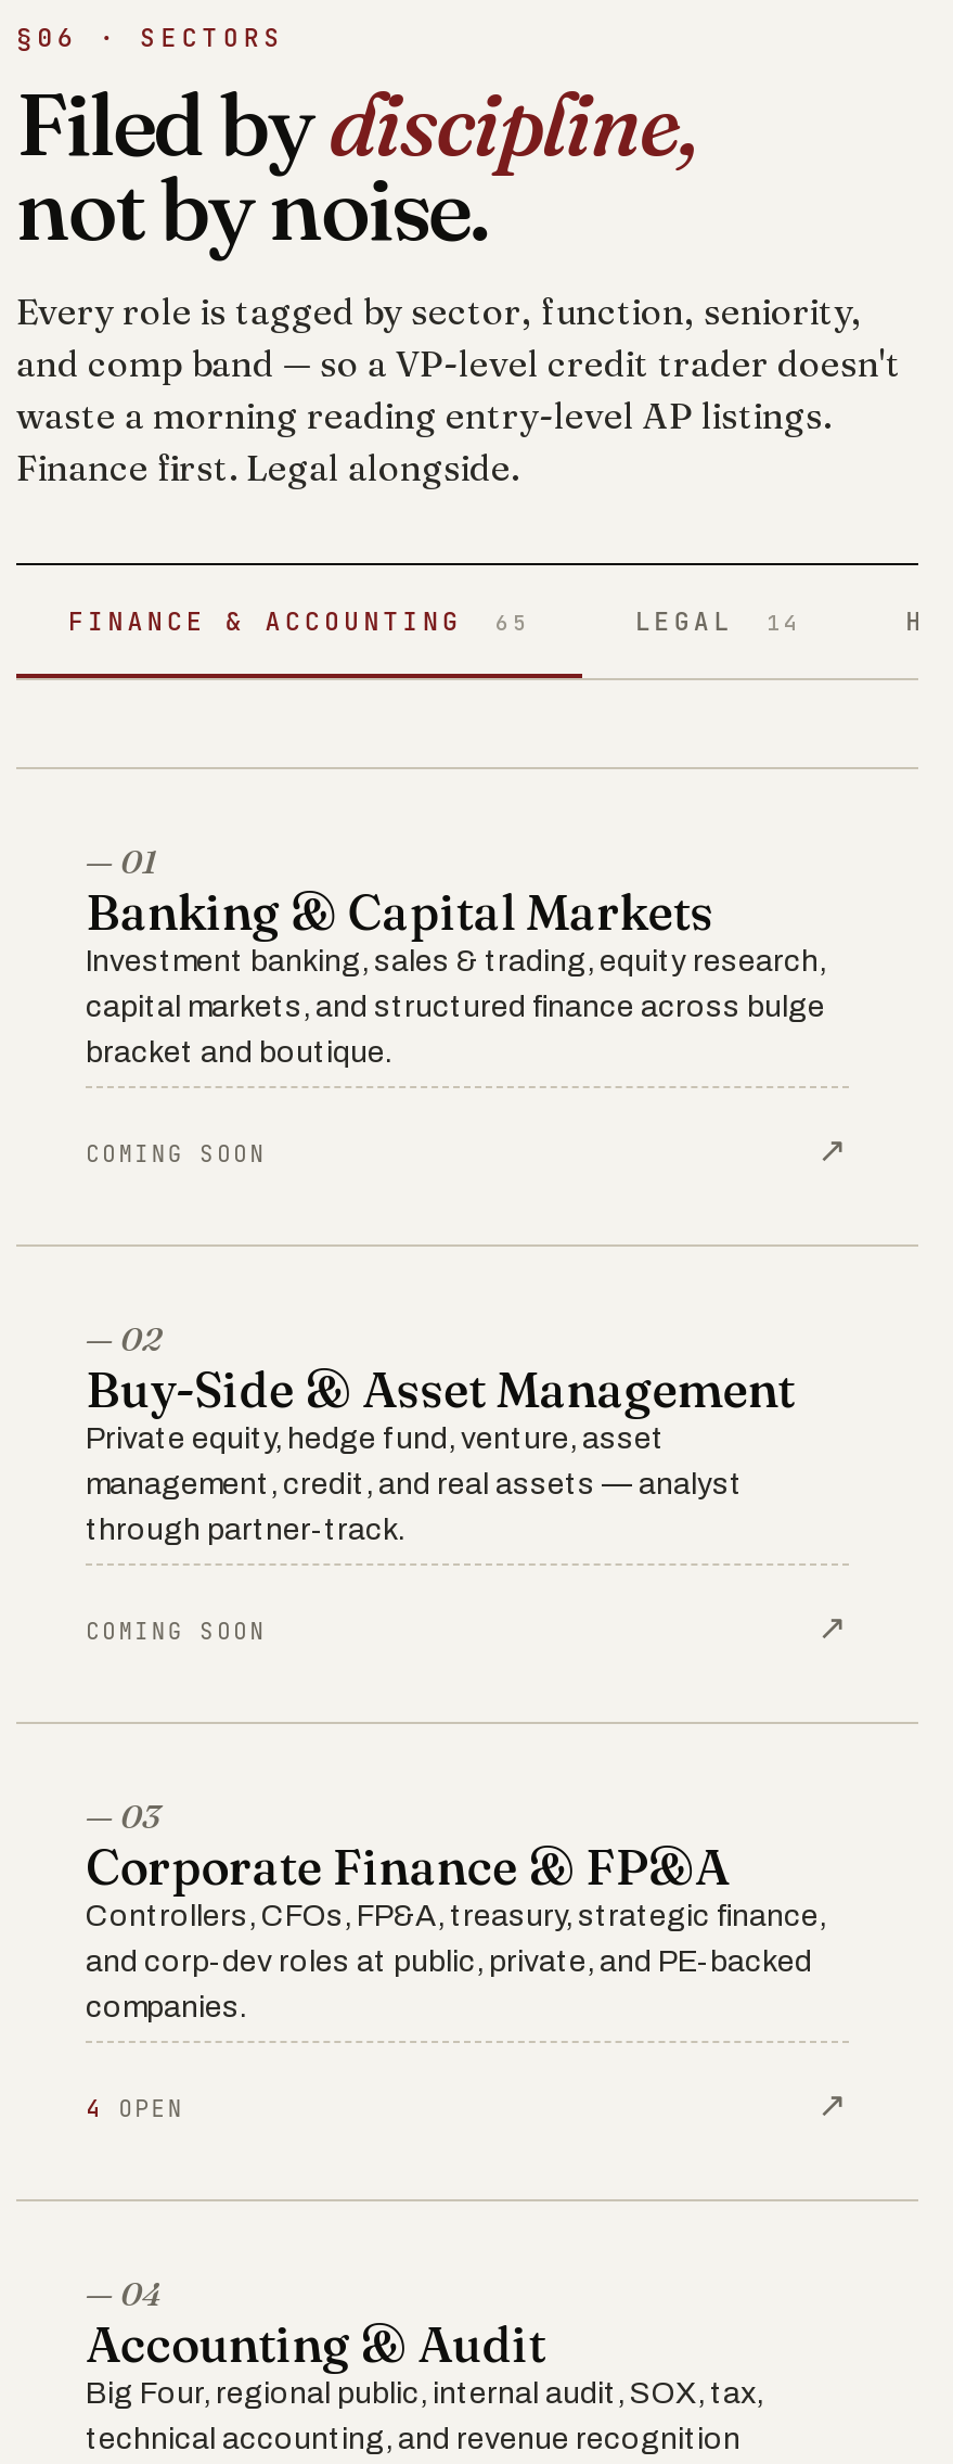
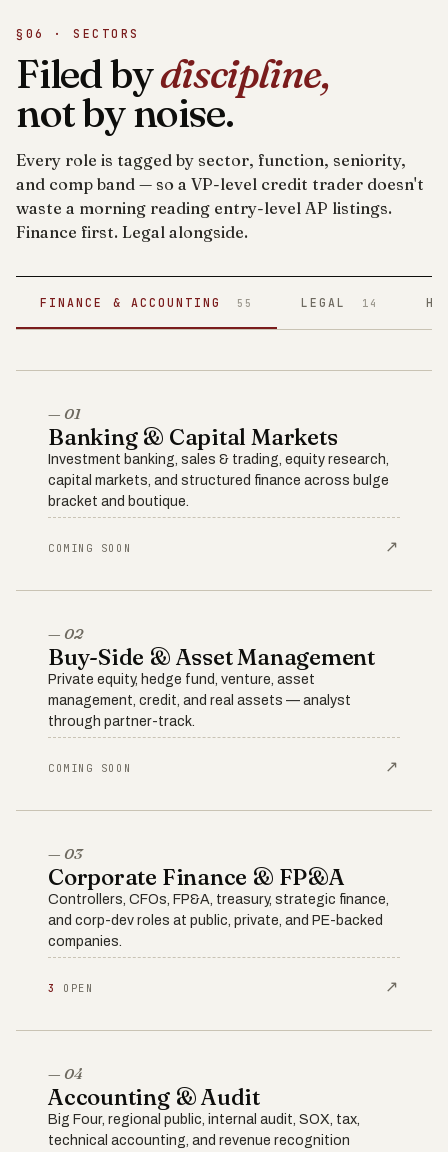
[68,603,530,636] FINANCE & ACCOUNTING 65 -> [40,294,253,309] FINANCE & ACCOUNTING 55
[86,2093,184,2124] 4 OPEN -> [48,981,93,995] 3 OPEN

